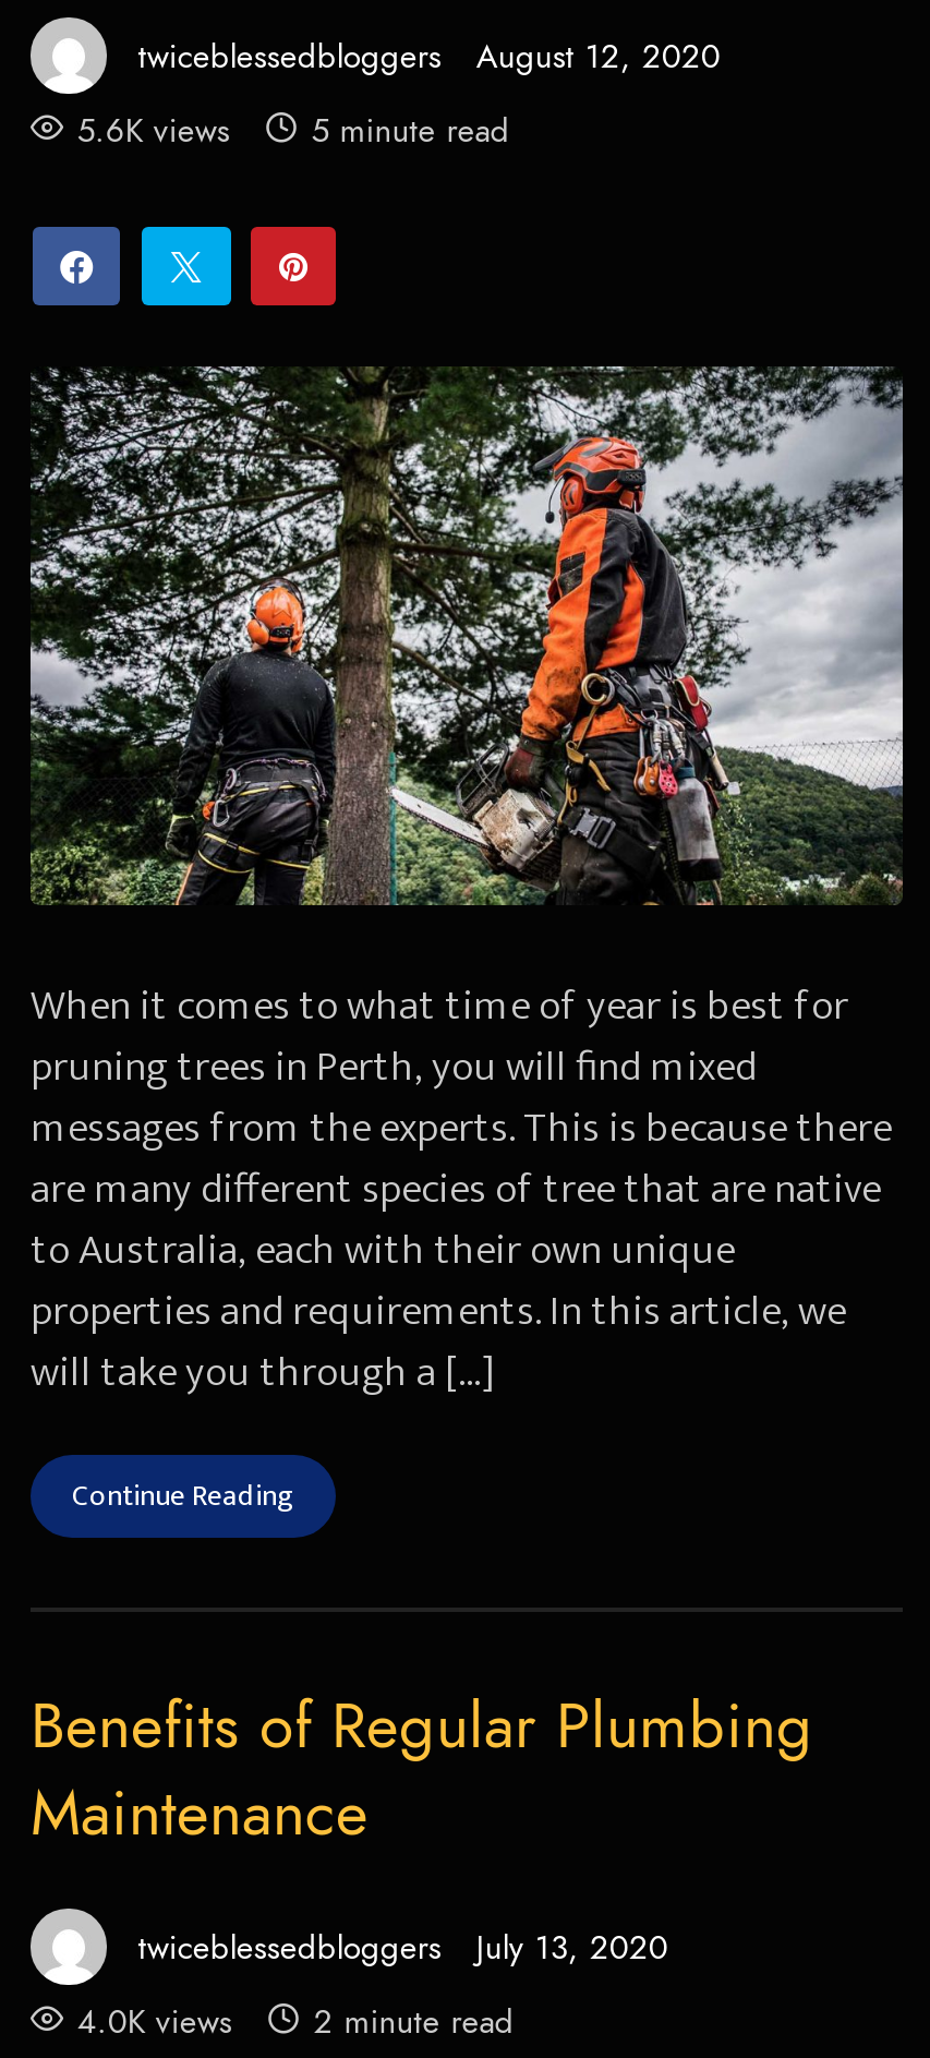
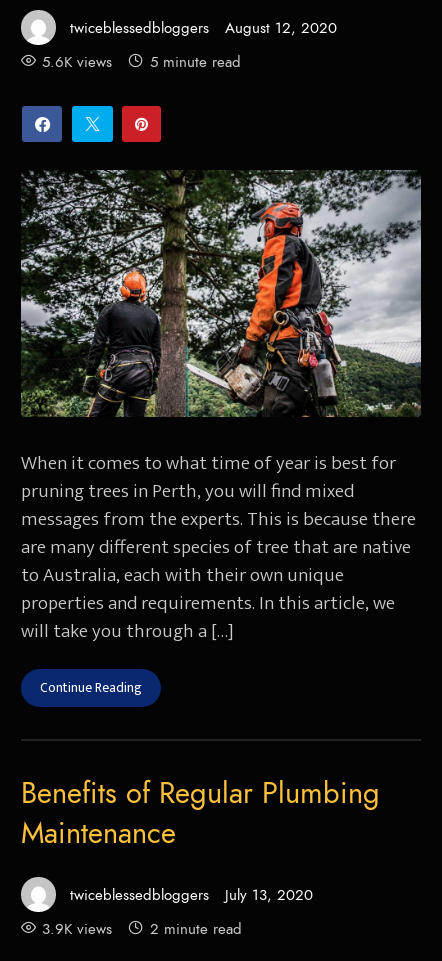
[77,1998,232,2044] 4.0K views -> [42,918,112,939] 3.9K views

